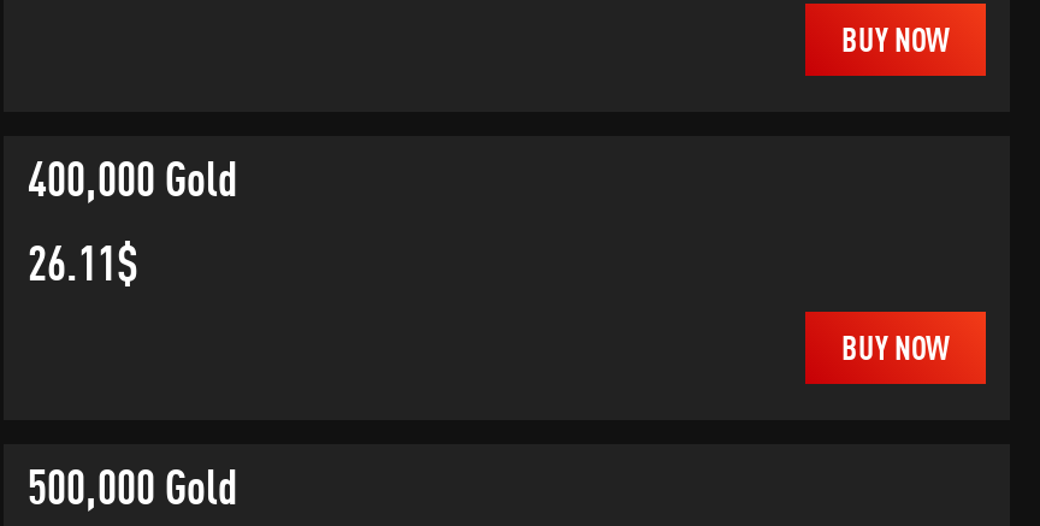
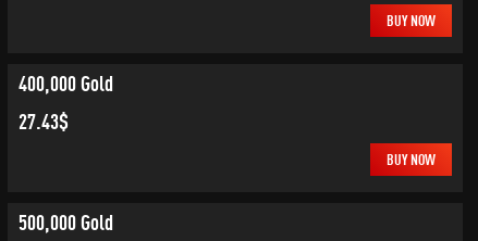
[28,235,138,290] 26.11$ -> [19,109,69,134] 27.43$

